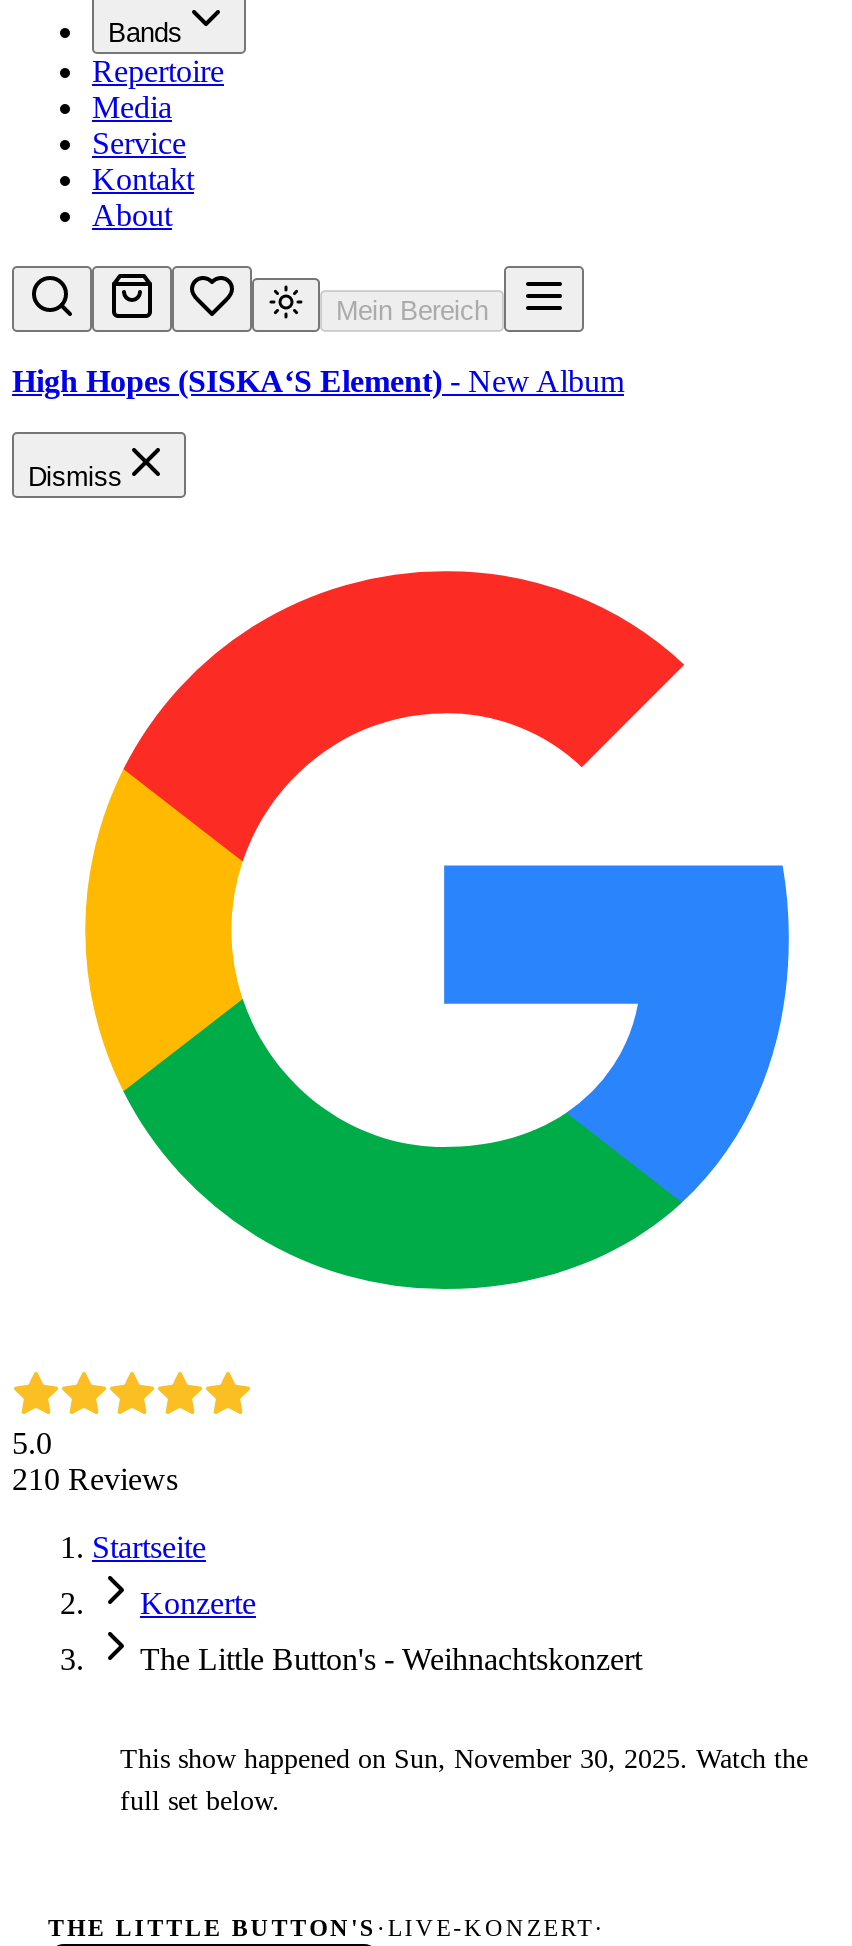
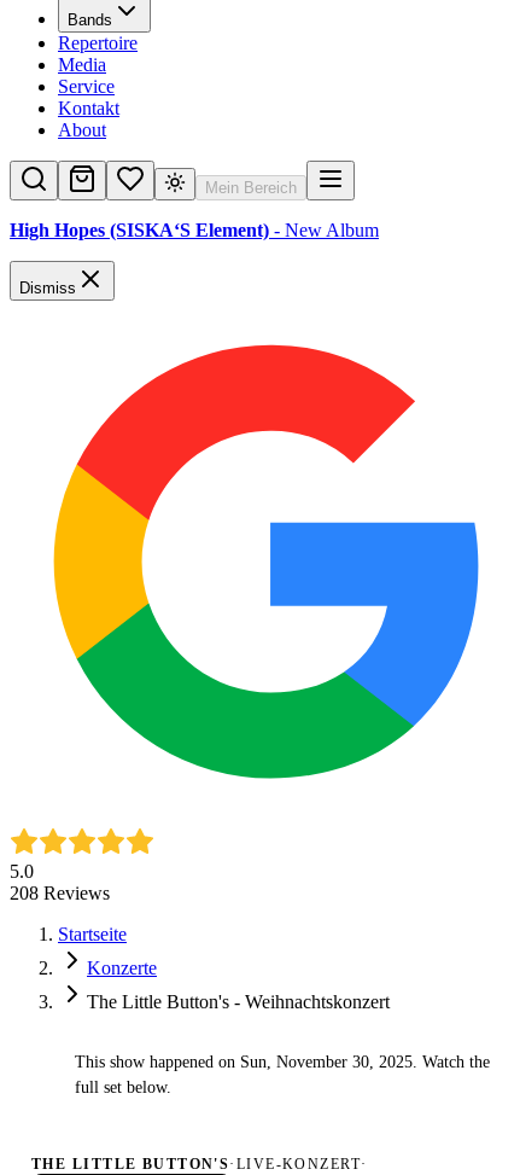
[12,1462,178,1496] 210 Reviews -> [10,883,110,903] 208 Reviews

